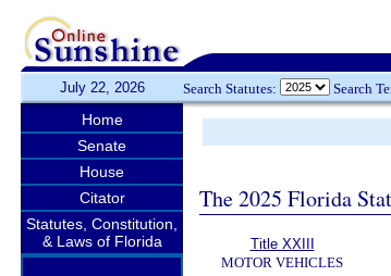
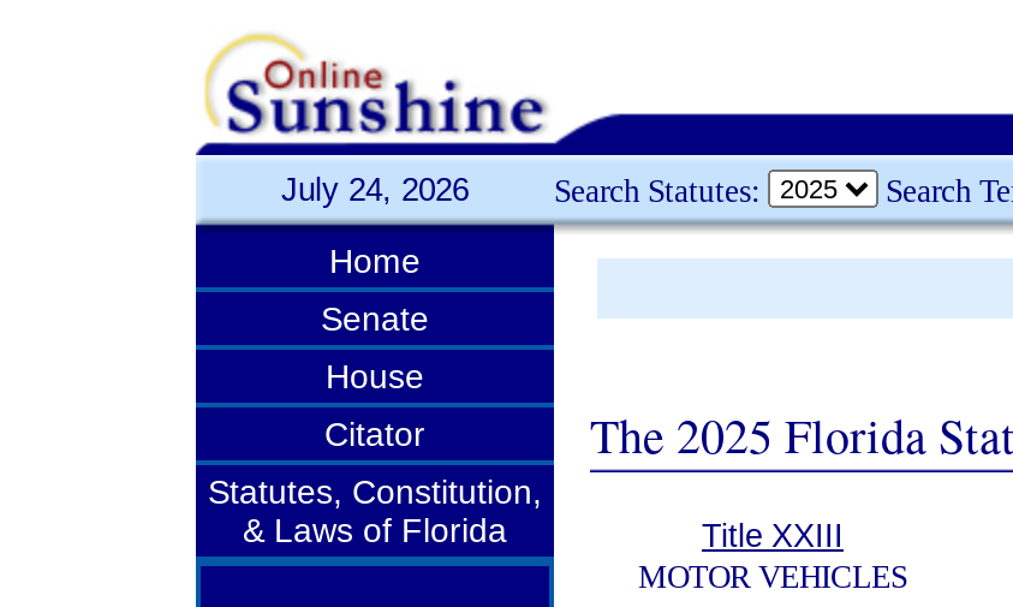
[59,79,144,96] July 22, 2026 -> [281,172,469,208] July 24, 2026

